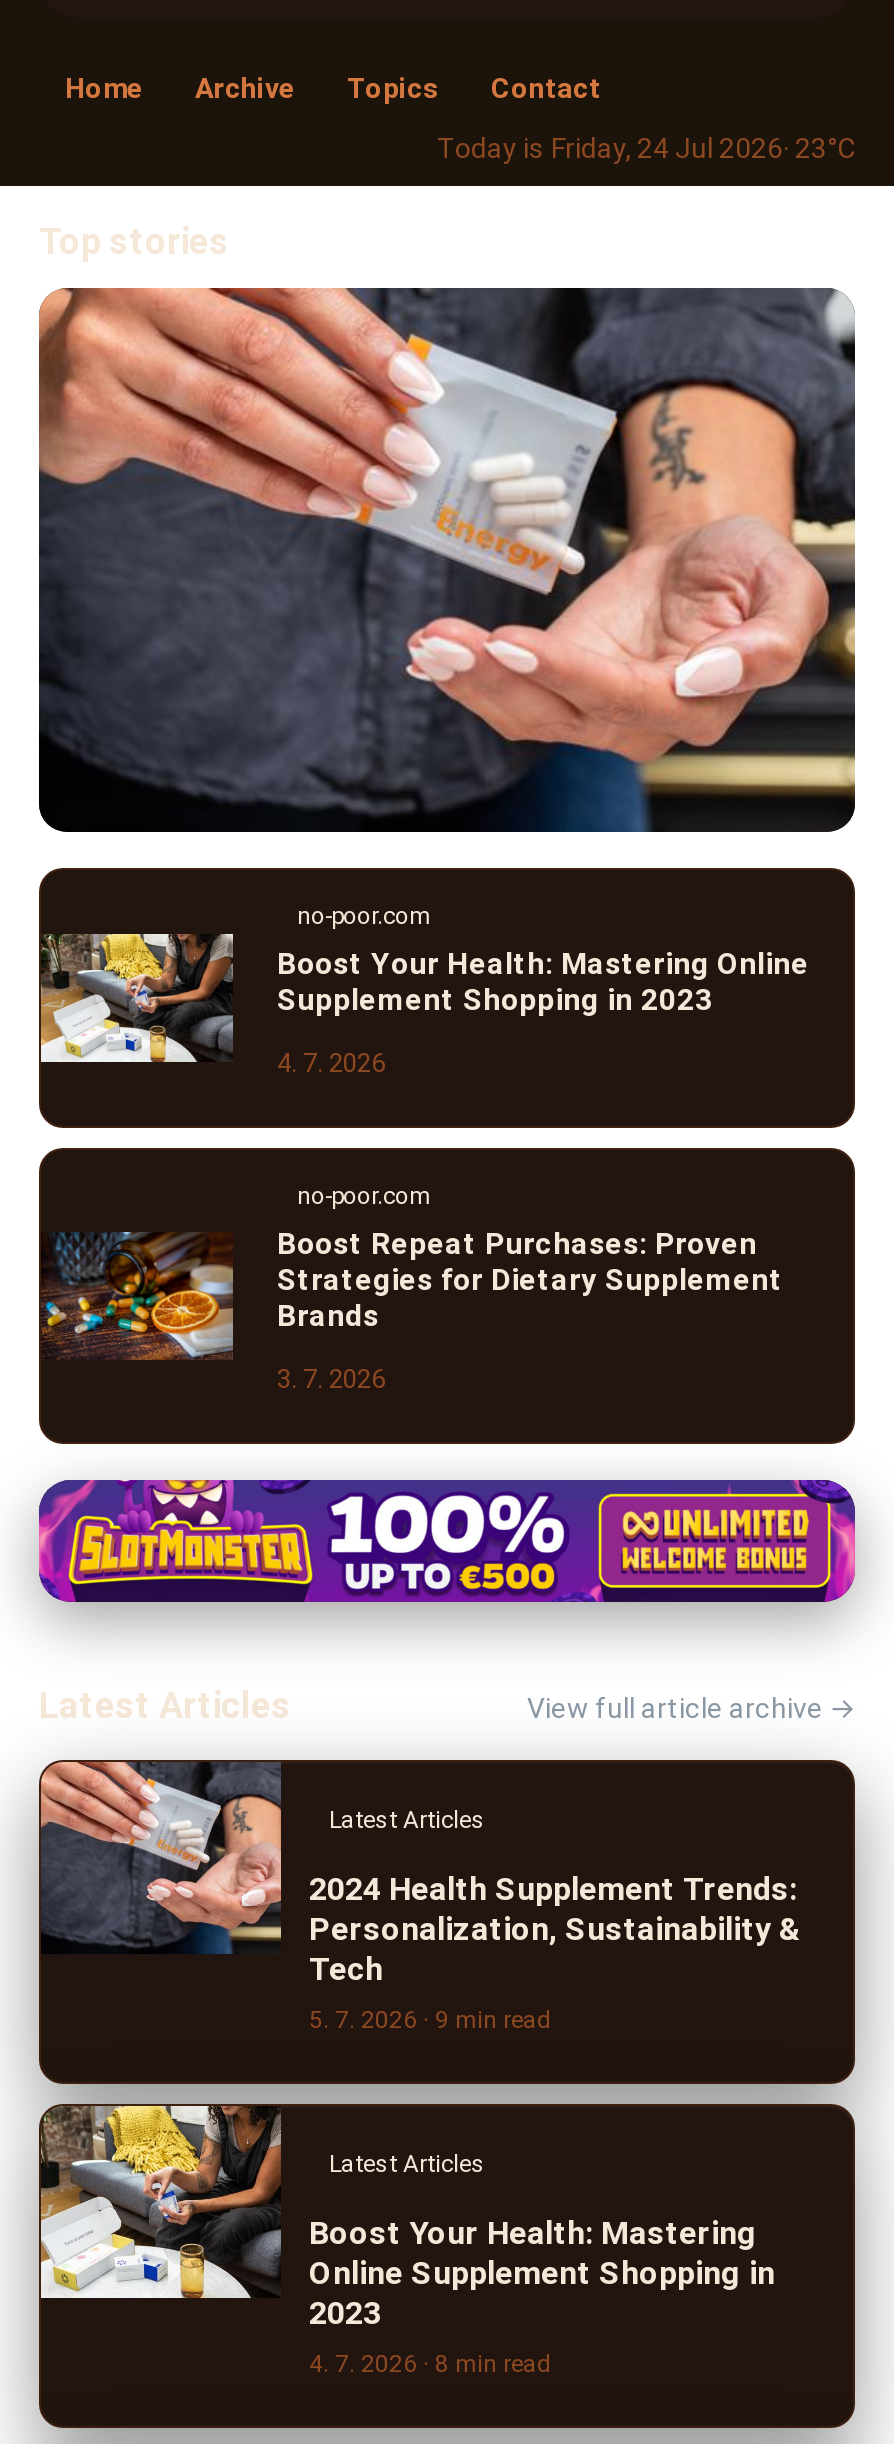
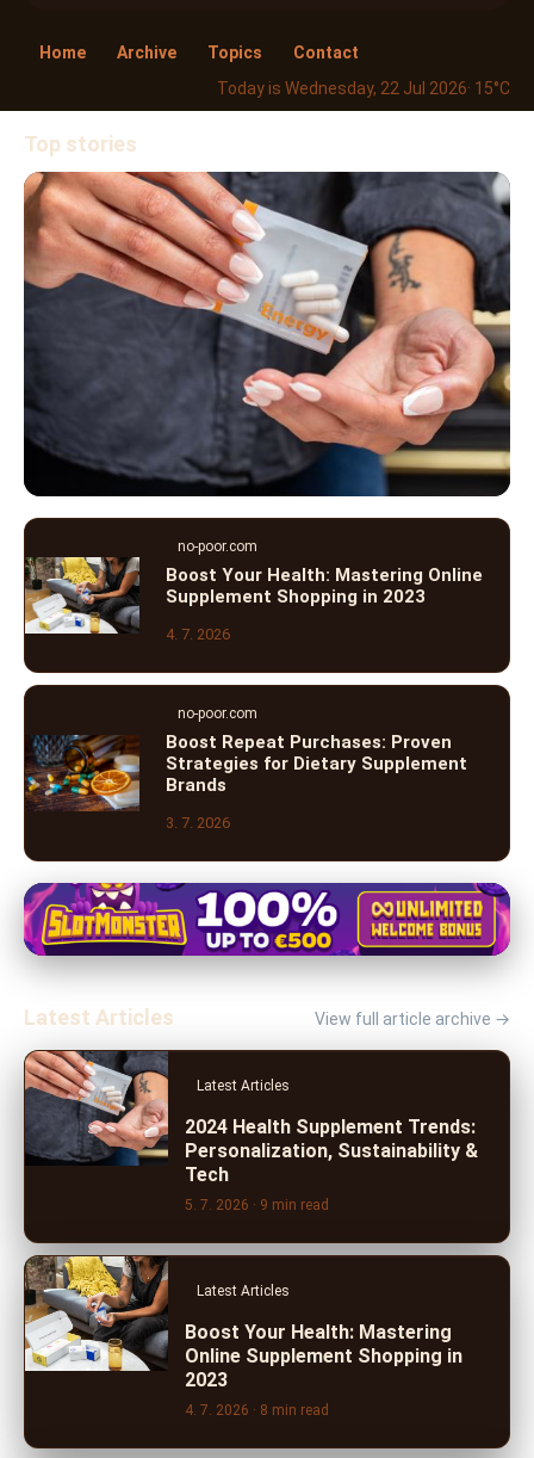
[437,132,855,164] Today is Friday, 24 Jul 2026 · 23°C -> [217,79,510,98] Today is Wednesday, 22 Jul 2026 · 15°C

